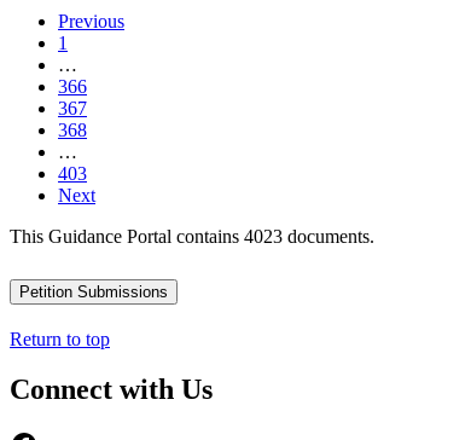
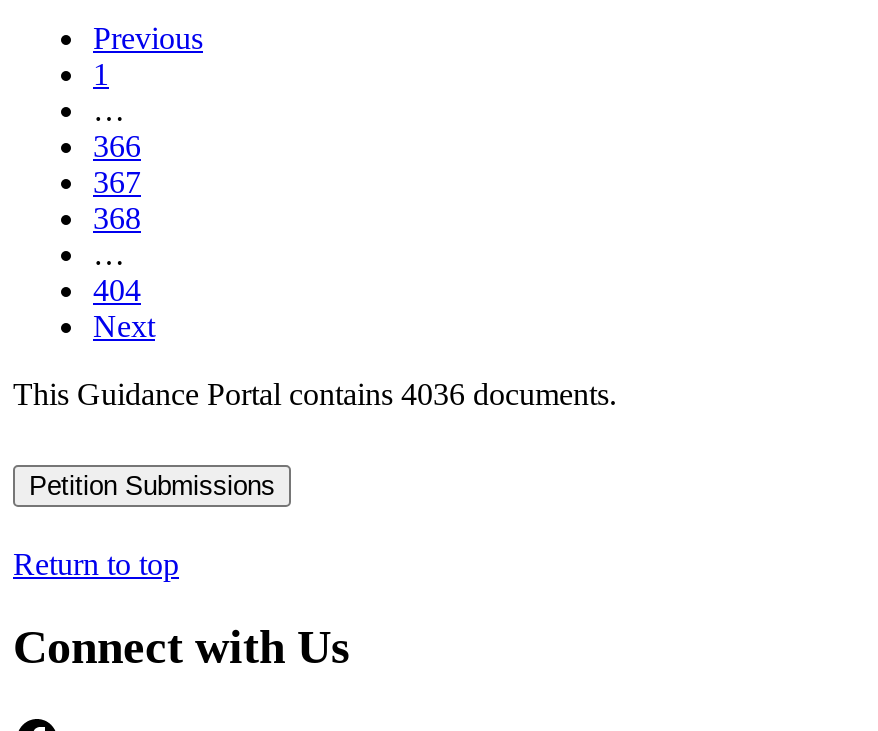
[58,163,87,183] 403 -> [93,272,141,306] 404
[10,226,374,246] This Guidance Portal contains 4023 documents. -> [13,376,617,410] This Guidance Portal contains 4036 documents.

